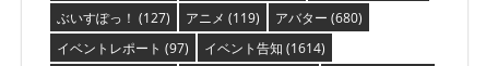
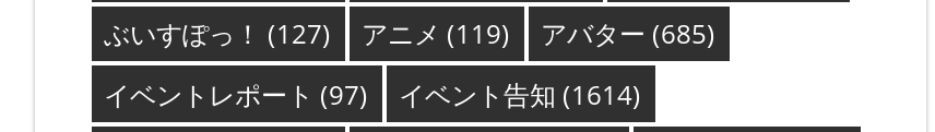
[56,8,362,27] ぶいすぽっ！(127) アニメ(119) アバター(680) -> [104,16,715,53] ぶいすぽっ！(127) アニメ(119) アバター(685)

